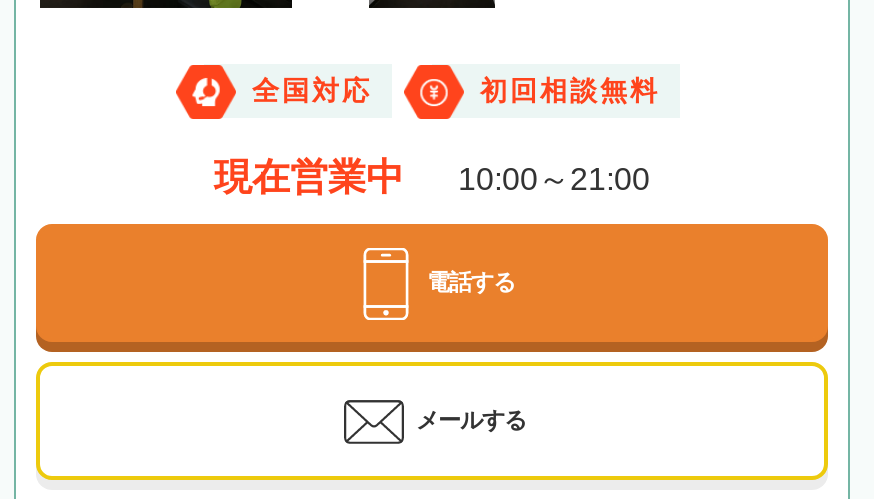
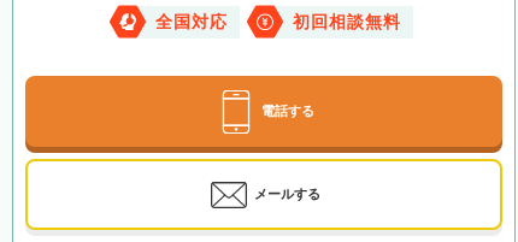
[214,156,650,198] 現在営業中 | 10:00～21:00 -> none

